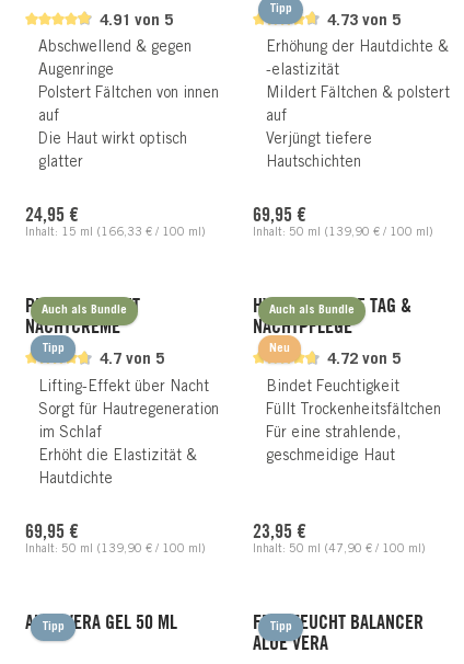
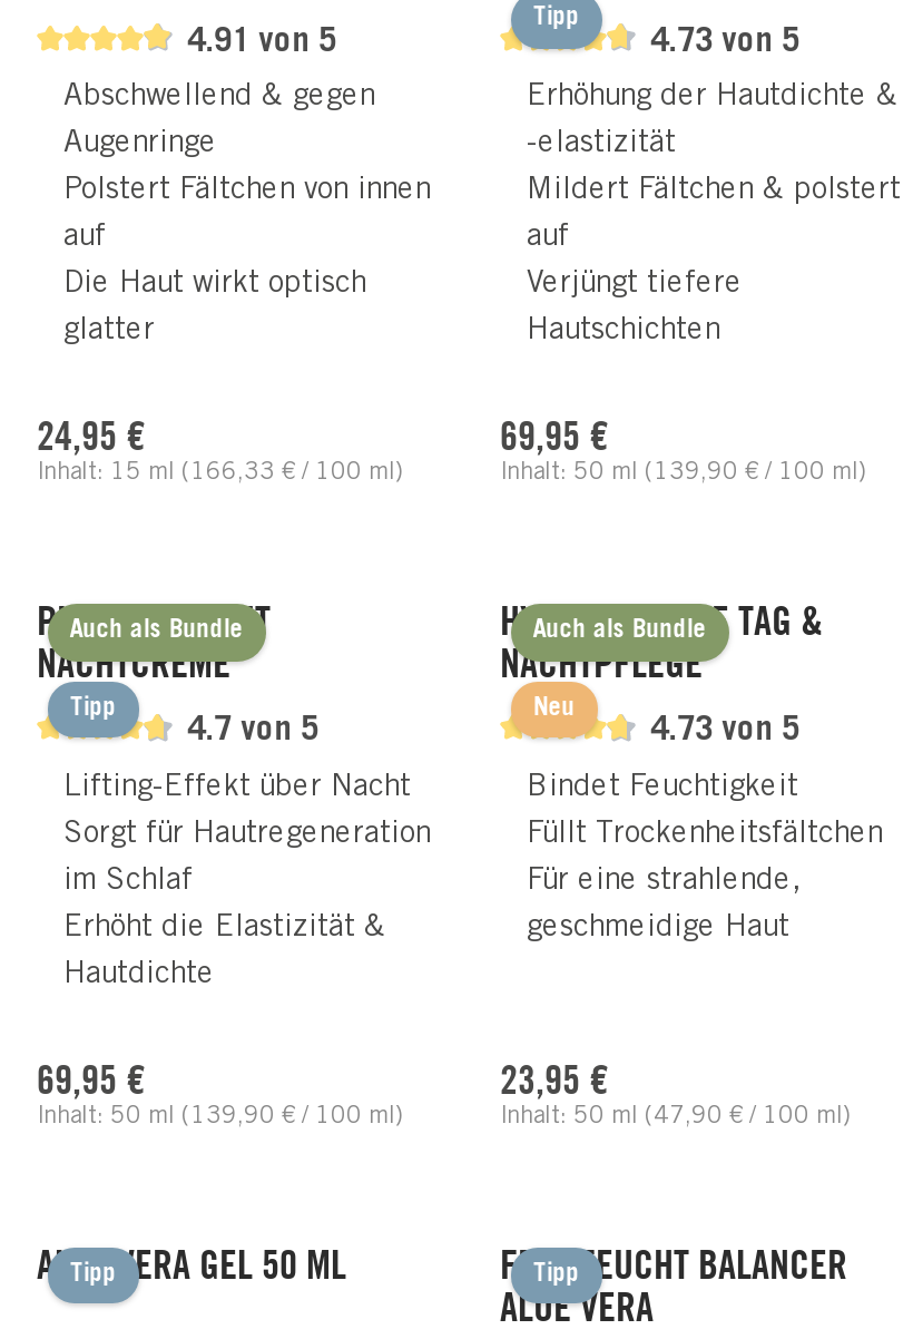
[327,352,400,368] 4.72 von 5 -> [650,716,800,749] 4.73 von 5

